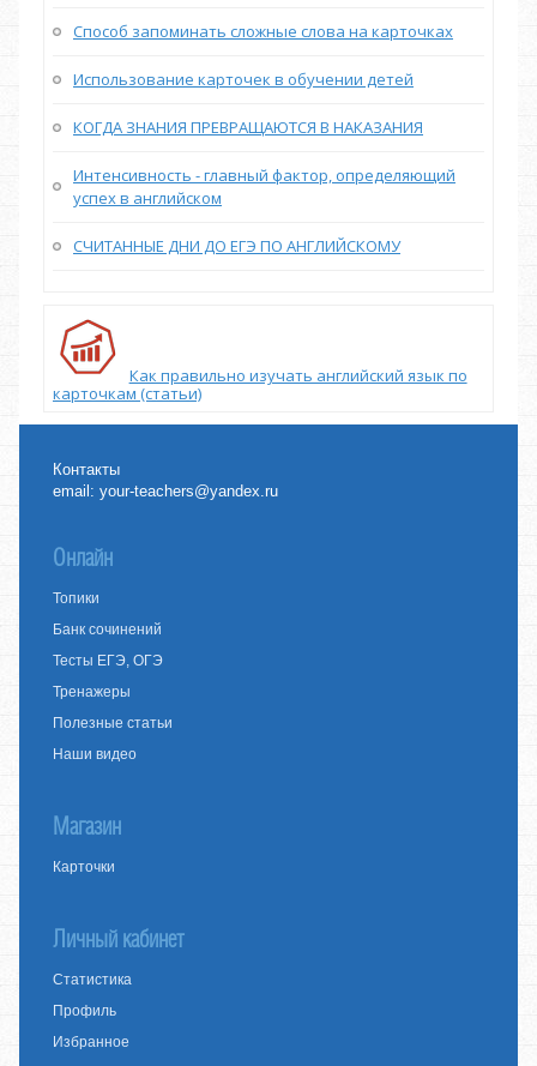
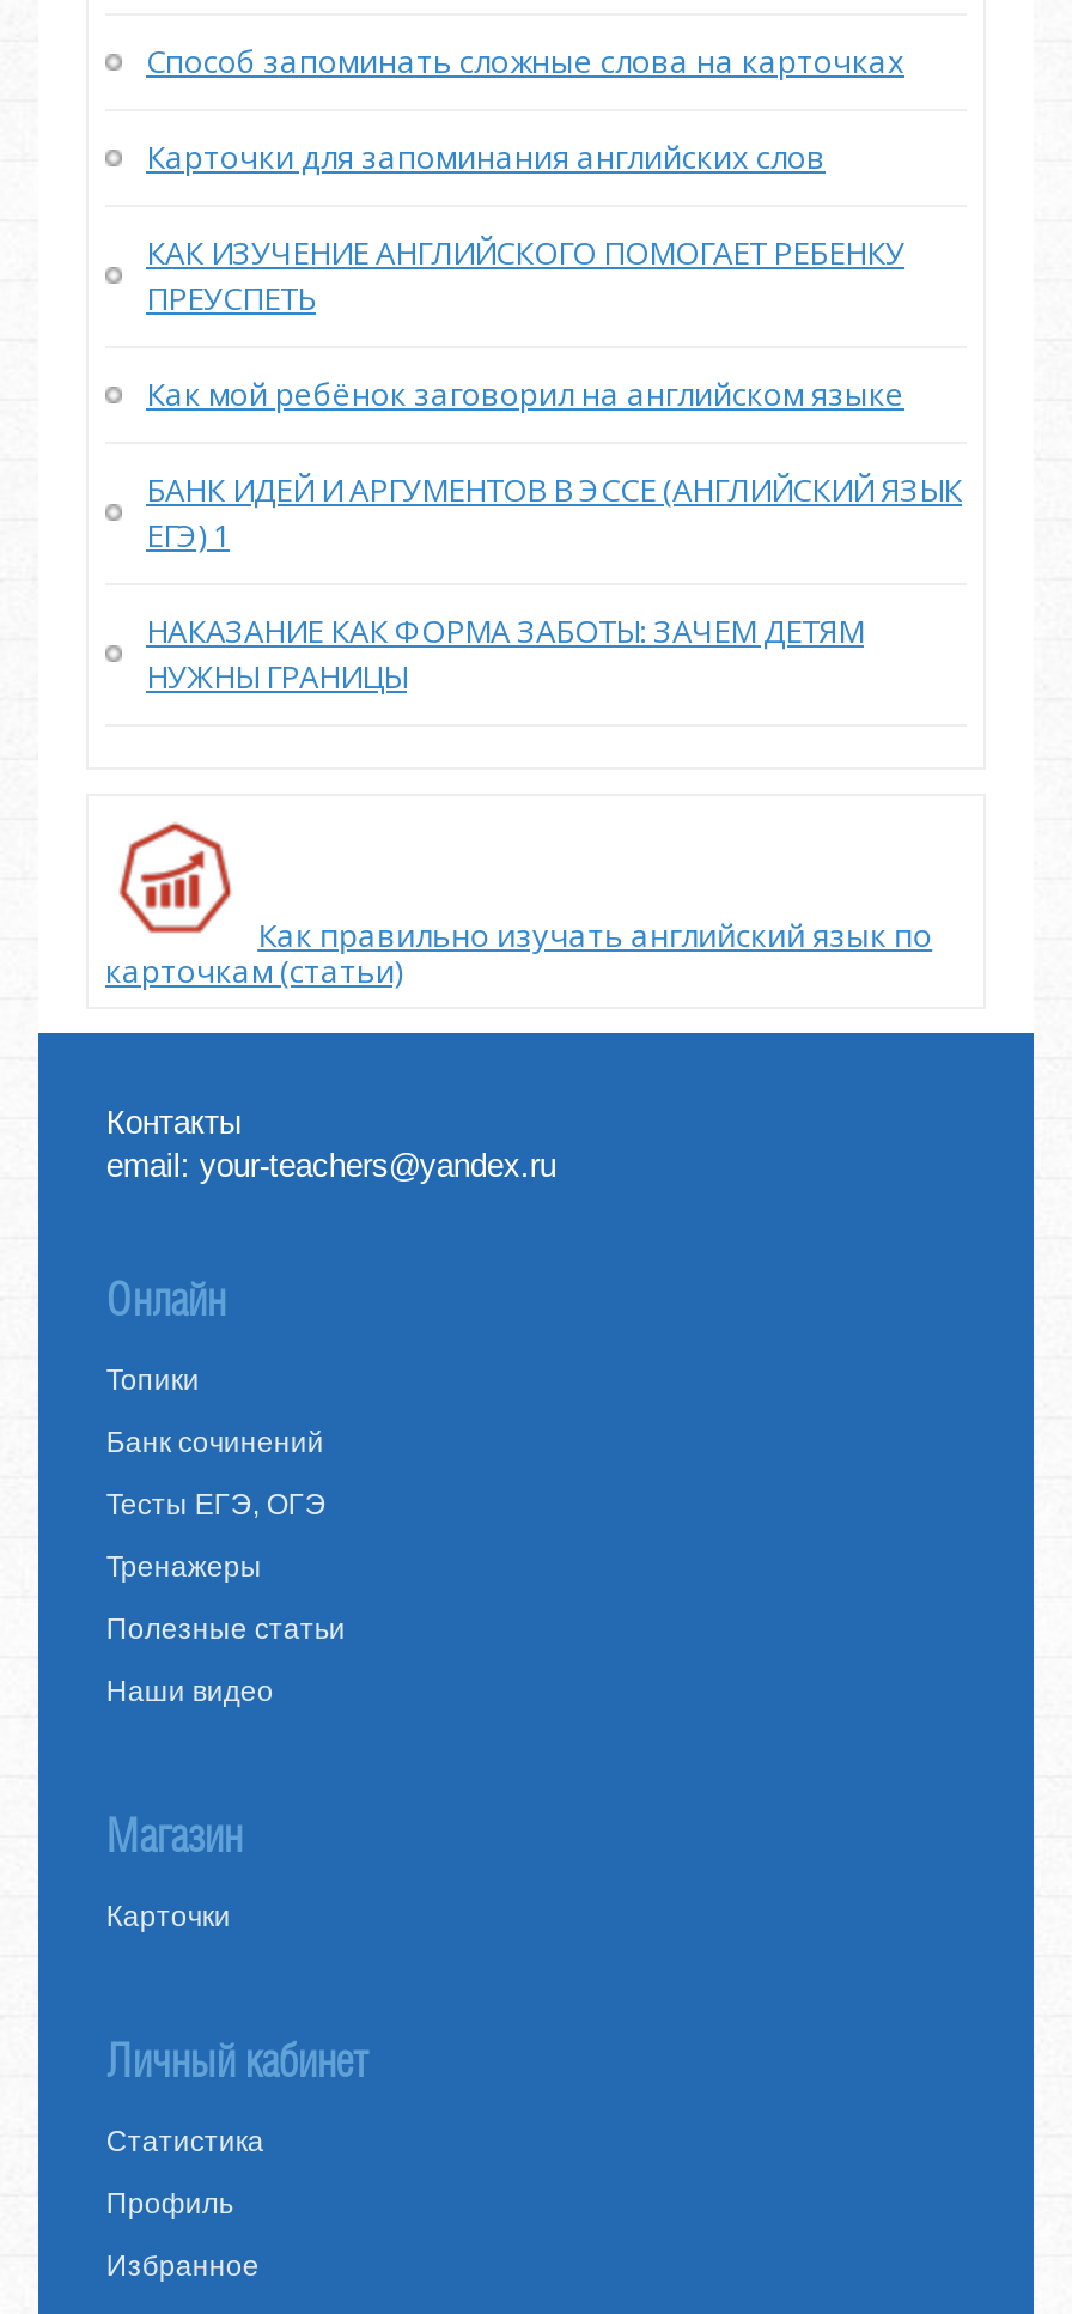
[73,68,455,256] Использование карточек в обучении детей | КОГДА ЗНАНИЯ ПРЕВРАЩАЮТСЯ В НАКАЗАНИЯ | Интенсивность - главный фактор, определяющий | успех в английском | СЧИТАННЫЕ ДНИ ДО ЕГЭ ПО АНГЛИЙСКОМУ -> [146,135,962,697] Карточки для запоминания английских слов | КАК ИЗУЧЕНИЕ АНГЛИЙСКОГО ПОМОГАЕТ РЕБЕНКУ | ПРЕУСПЕТЬ | Как мой ребёнок заговорил на английском языке | БАНК ИДЕЙ И АРГУМЕНТОВ В ЭССЕ (АНГЛИЙСКИЙ ЯЗЫК | ЕГЭ) 1 | НАКАЗАНИЕ КАК ФОРМА ЗАБОТЫ: ЗАЧЕМ ДЕТЯМ | НУЖНЫ ГРАНИЦЫ

